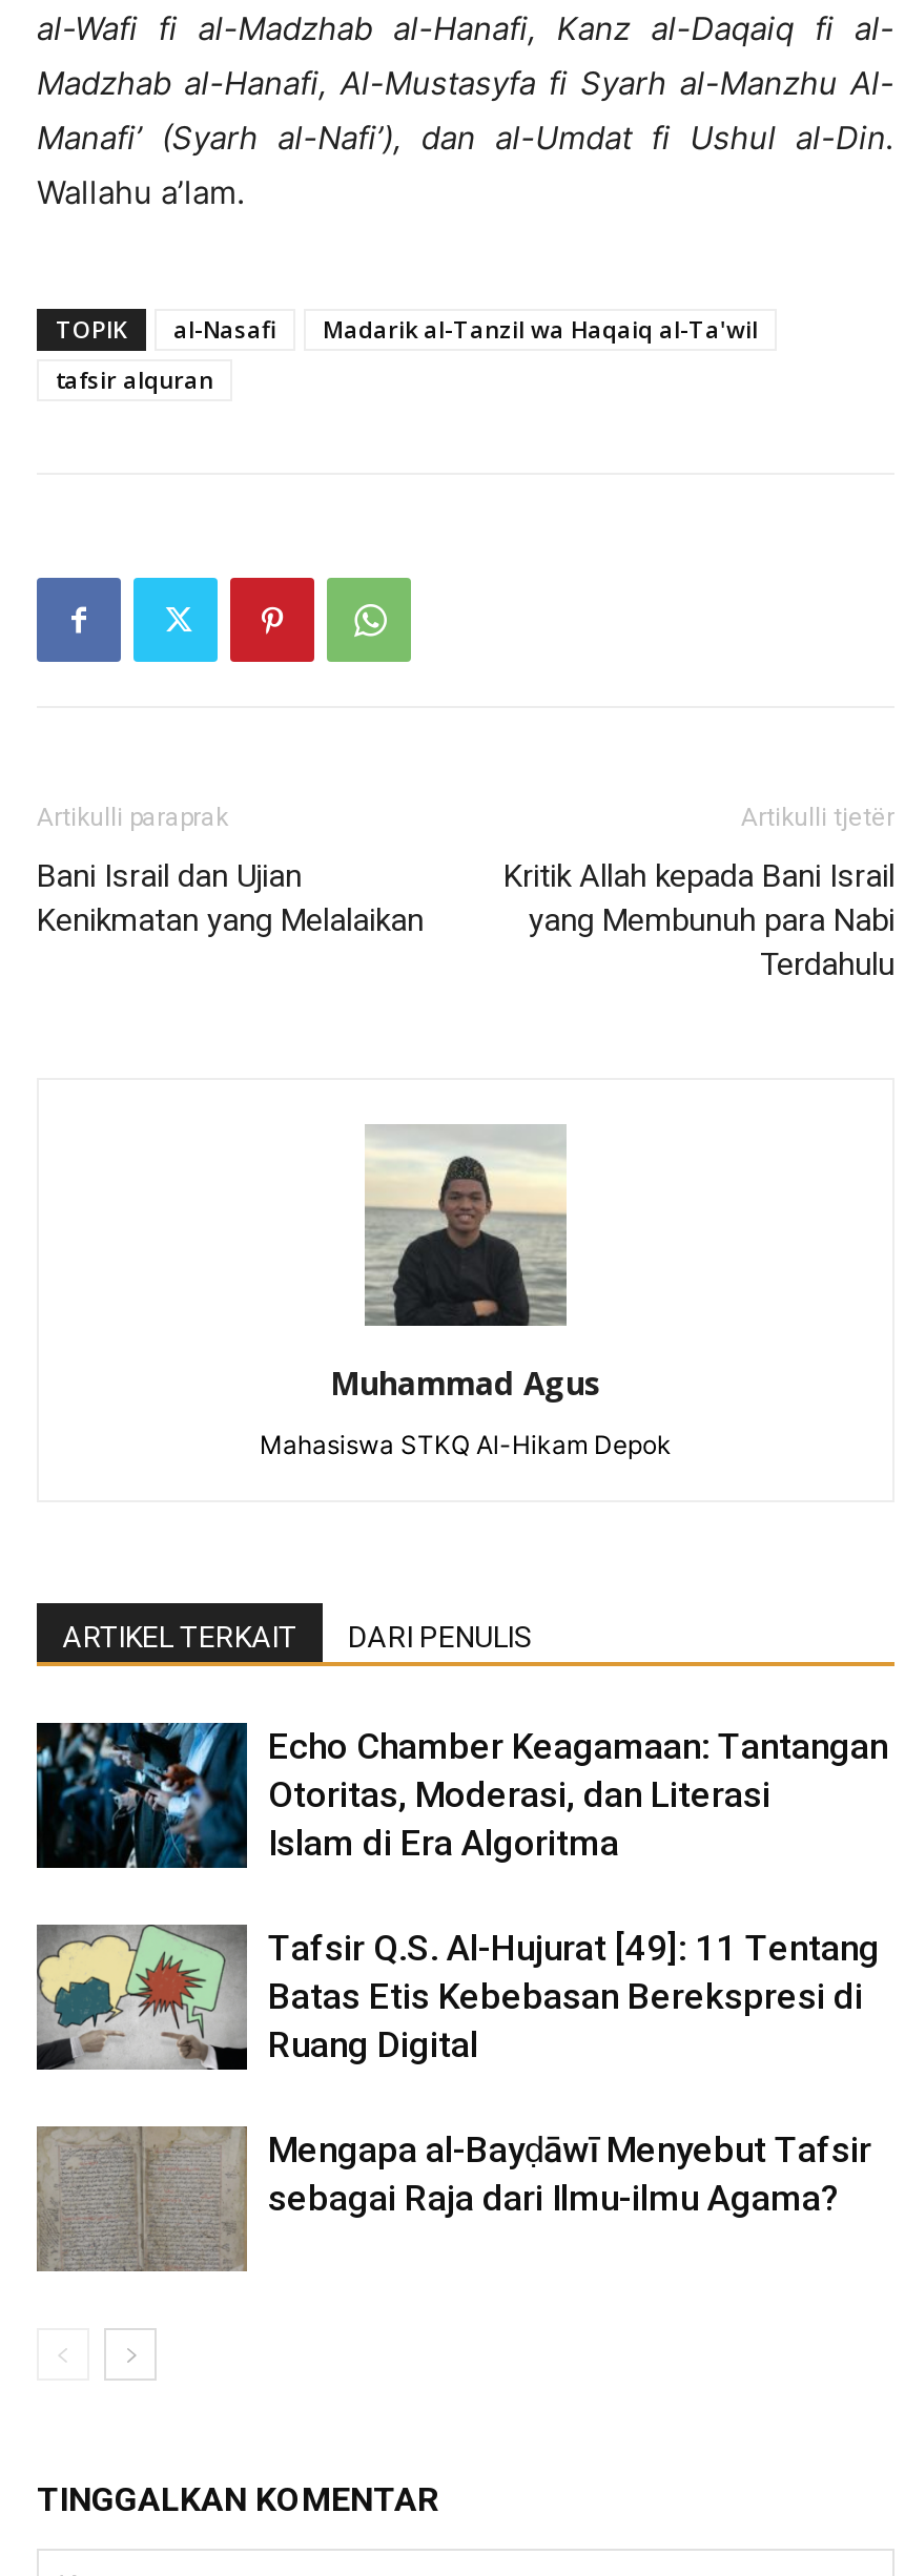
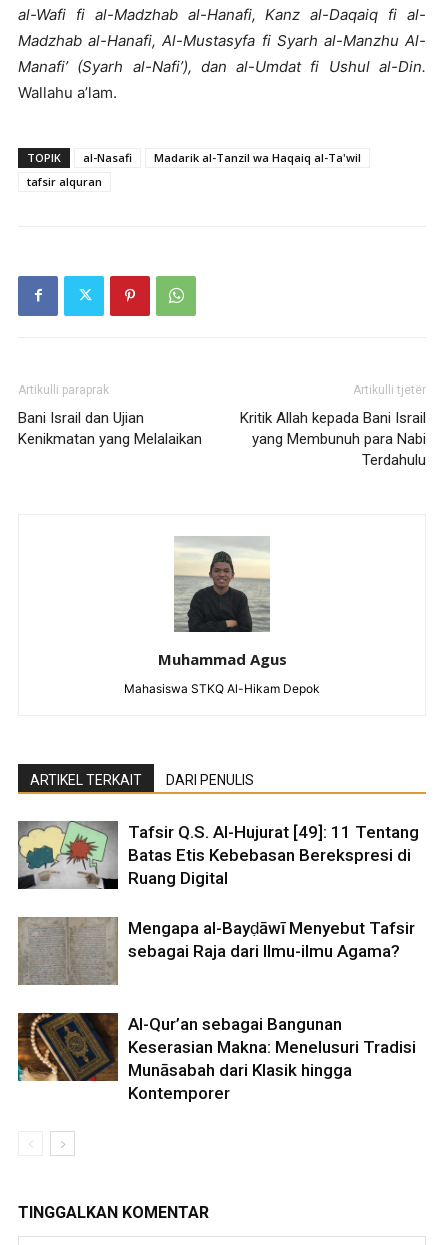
[35,1721,888,1868] [image] | Echo Chamber Keagamaan: Tantangan | Otoritas, Moderasi, dan Literasi | Islam di Era Algoritma -> none
moved [35,1923,880,2220] -> [17,819,419,961]: [image] | Tafsir Q.S. Al-Hujurat [49]: 11 Tentang | Batas Etis Kebebasan Berekspresi di | Ruang Digital | Mengapa al-Bayḍāwī Menyebut Tafsir | sebagai Raja dari Ilmu-ilmu Agama?
none -> [17,1012,416,1103] [image] | Al-Qur’an sebagai Bangunan | Keserasian Makna: Menelusuri Tradisi | Munāsabah dari Klasik hingga | Kontemporer

